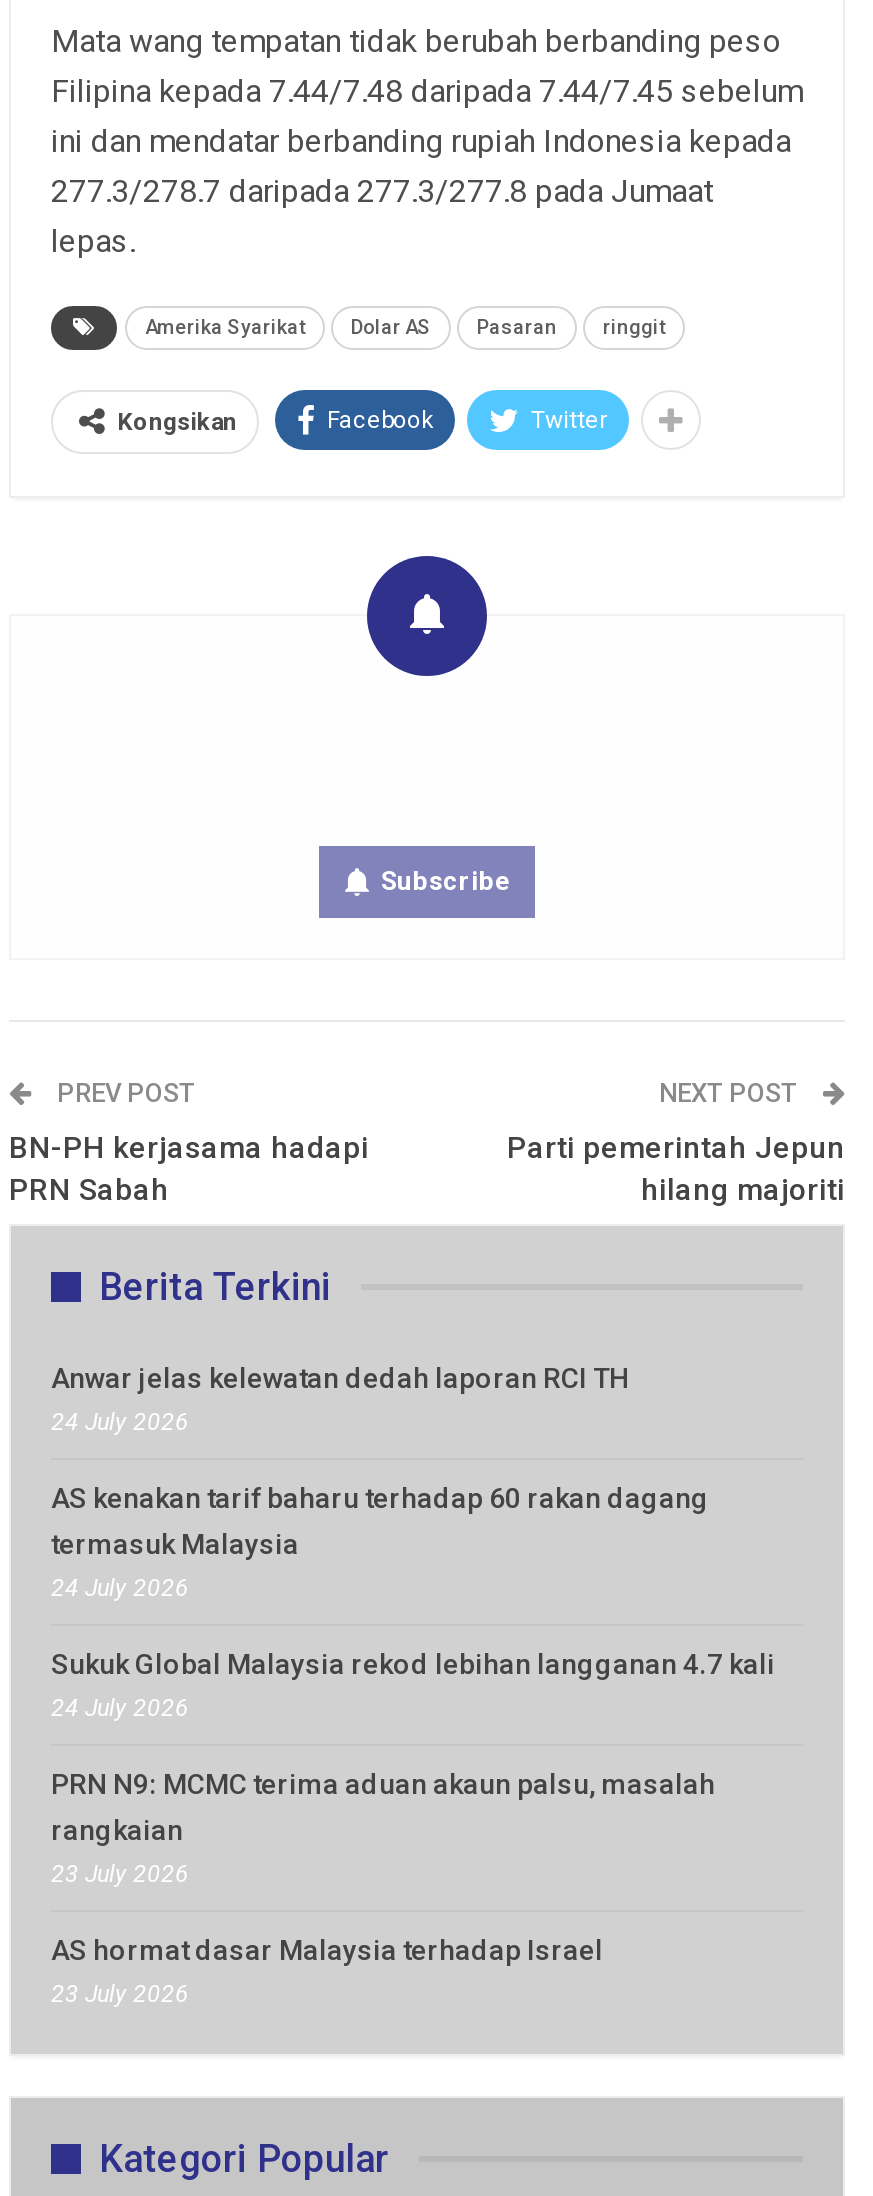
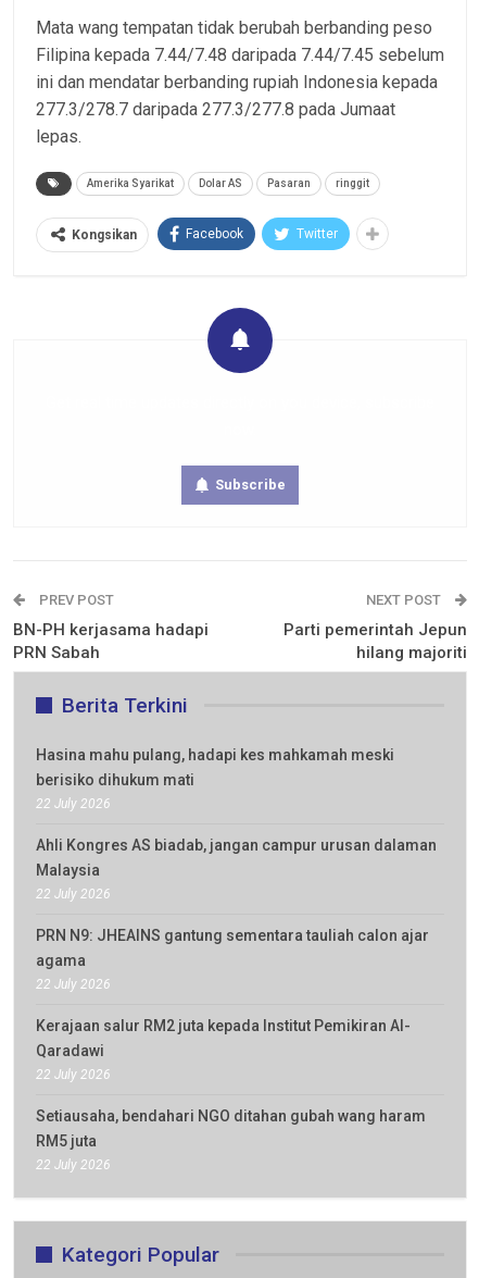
[51,1362,629,1436] Anwar jelas kelewatan dedah laporan RCI TH | 24 July 2026 -> [36,746,394,811] Hasina mahu pulang, hadapi kes mahkamah meski | berisiko dihukum mati | 22 July 2026
[51,1482,709,1602] AS kenakan tarif baharu terhadap 60 rakan dagang | termasuk Malaysia | 24 July 2026 -> [36,836,437,902] Ahli Kongres AS biadab, jangan campur urusan dalaman | Malaysia | 22 July 2026
[51,1648,775,1722] Sukuk Global Malaysia rekod lebihan langganan 4.7 kali | 24 July 2026 -> [36,927,429,992] PRN N9: JHEAINS gantung sementara tauliah calon ajar | agama | 22 July 2026
[51,1768,715,1888] PRN N9: MCMC terima aduan akaun palsu, masalah | rangkaian | 23 July 2026 -> [36,1017,411,1082] Kerajaan salur RM2 juta kepada Institut Pemikiran Al- | Qaradawi | 22 July 2026
[51,1934,603,2008] AS hormat dasar Malaysia terhadap Israel | 23 July 2026 -> [36,1107,426,1172] Setiausaha, bendahari NGO ditahan gubah wang haram | RM5 juta | 22 July 2026

